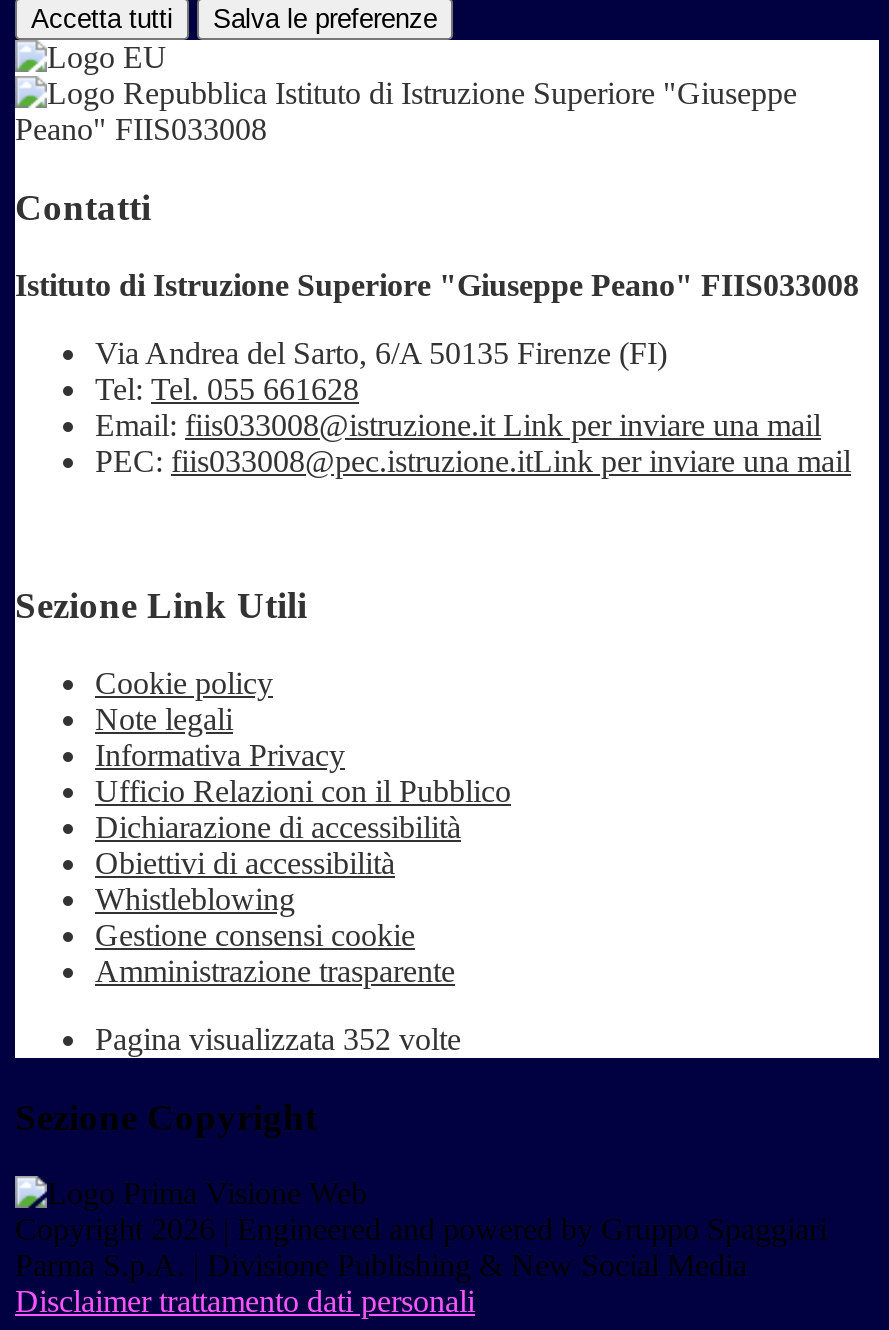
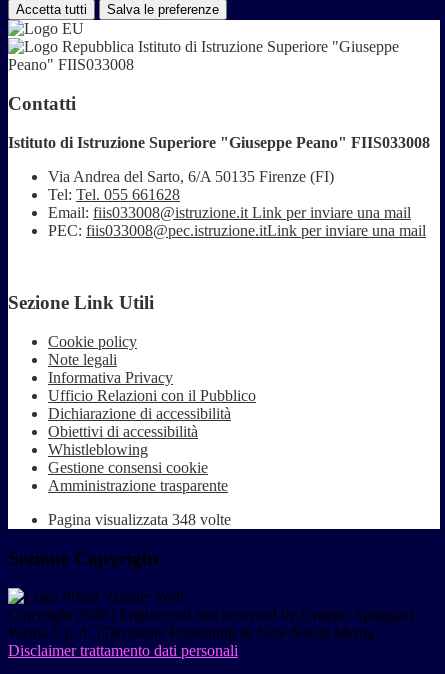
[95,1022,461,1056] Pagina visualizzata 352 volte -> [48,511,231,528] Pagina visualizzata 348 volte

